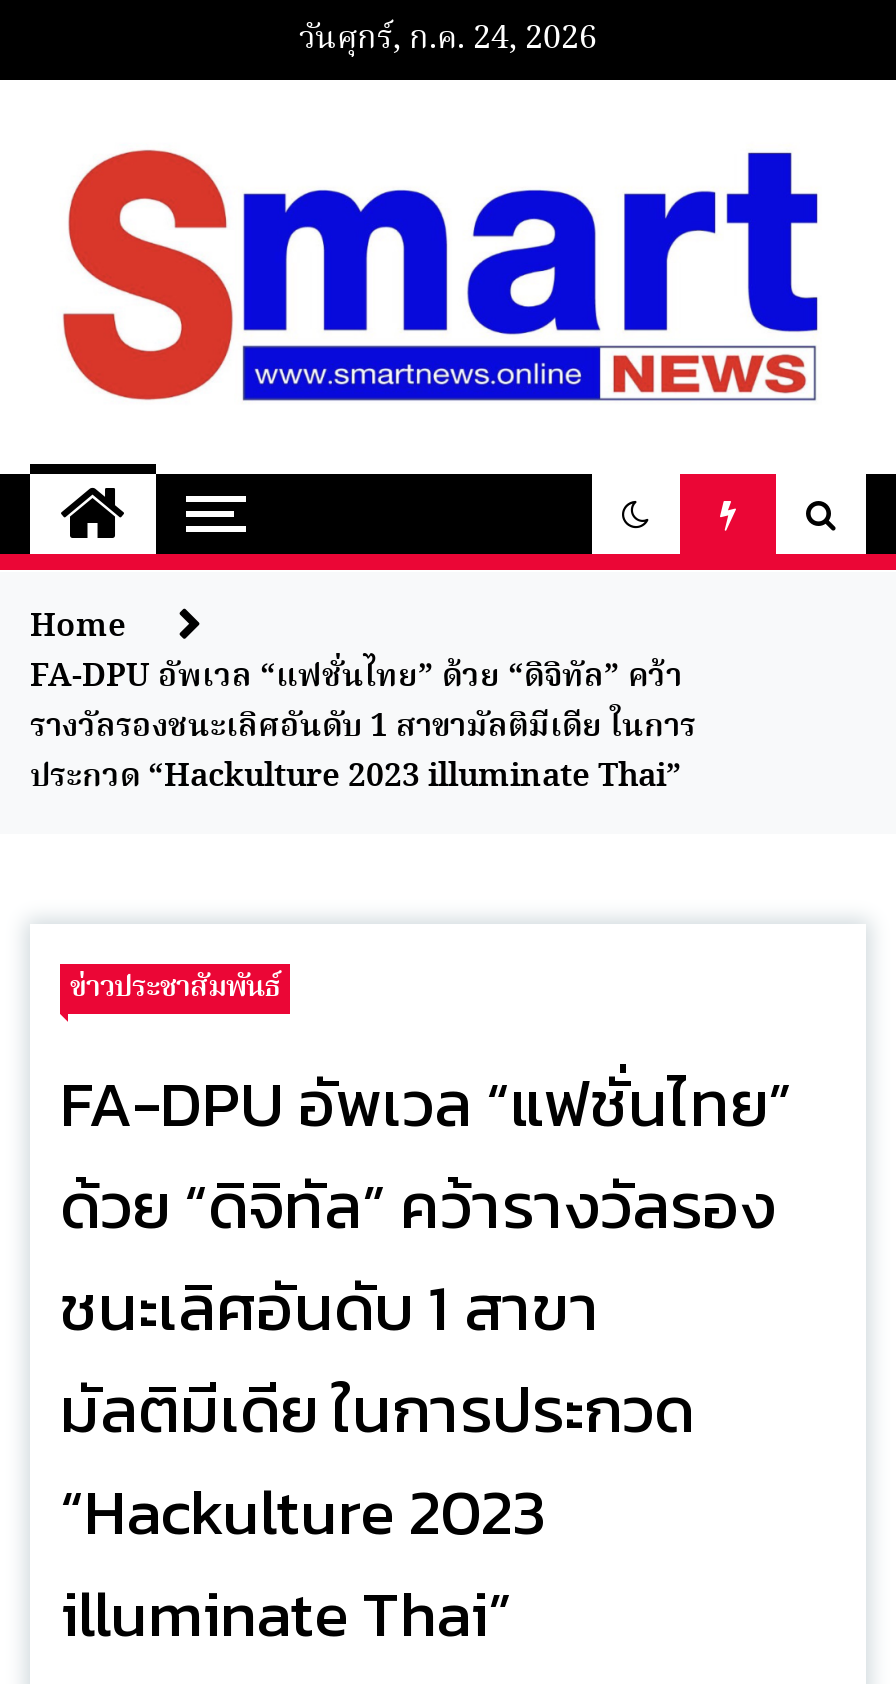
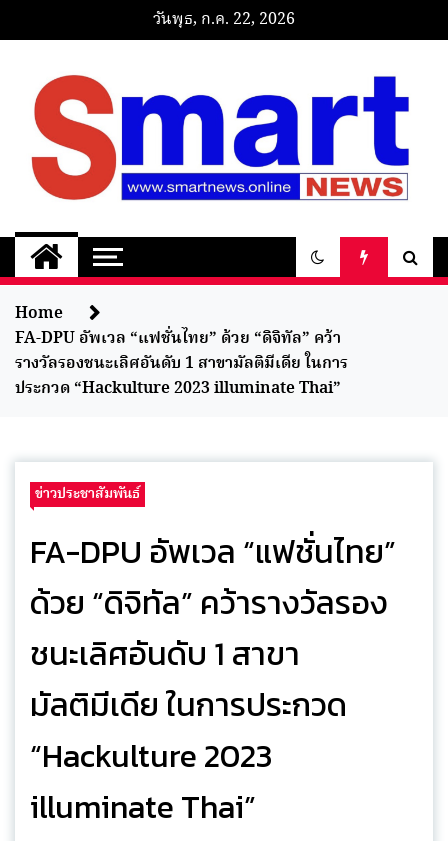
[299,14,597,64] วันศุกร์, ก.ค. 24, 2026 -> [153,7,295,32] วันพุธ, ก.ค. 22, 2026

